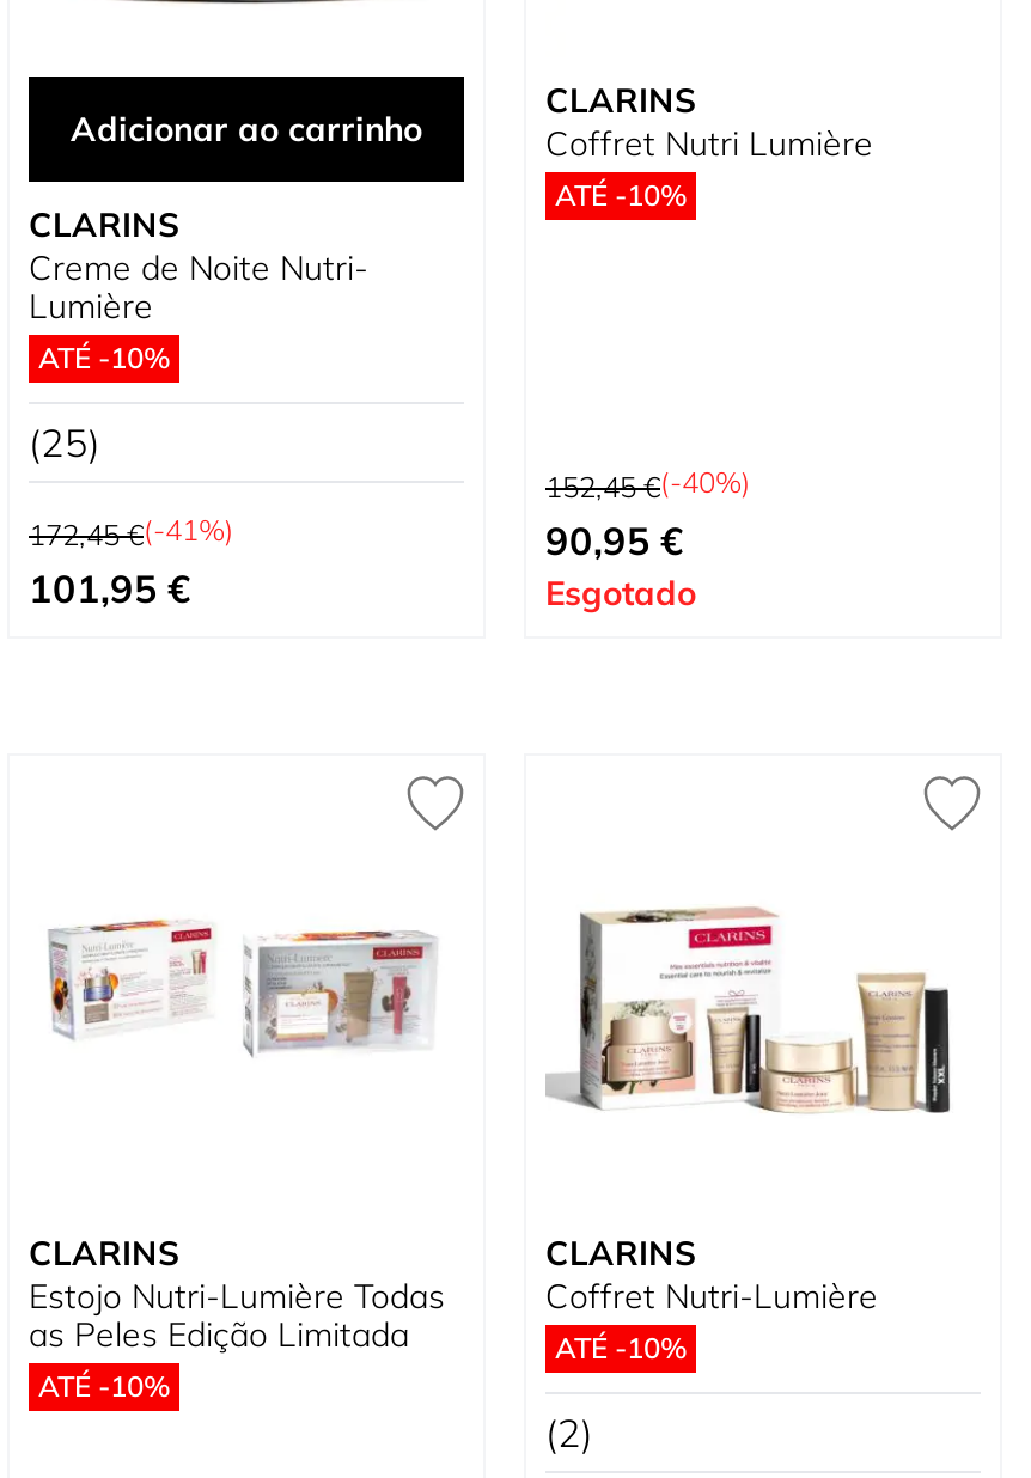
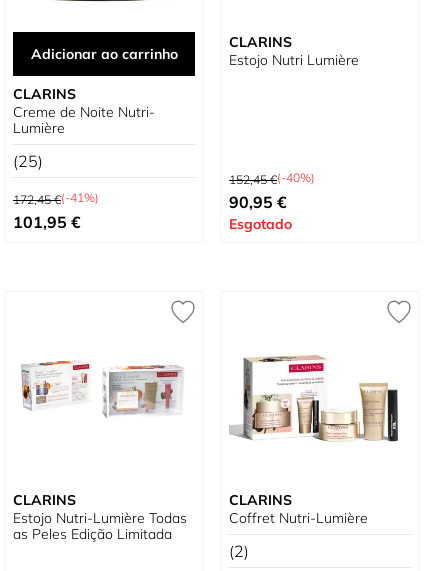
[545,122,873,213] Coffret Nutri Lumière | ATÉ -10% -> [229,51,359,69] Estojo Nutri Lumière
[38,340,170,375] ATÉ -10% -> none
[555,1330,687,1366] ATÉ -10% -> none
[38,1368,170,1404] ATÉ -10% -> none

